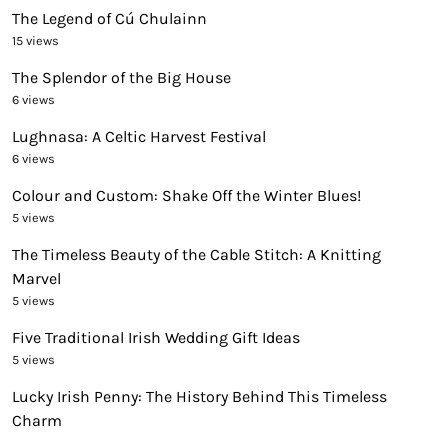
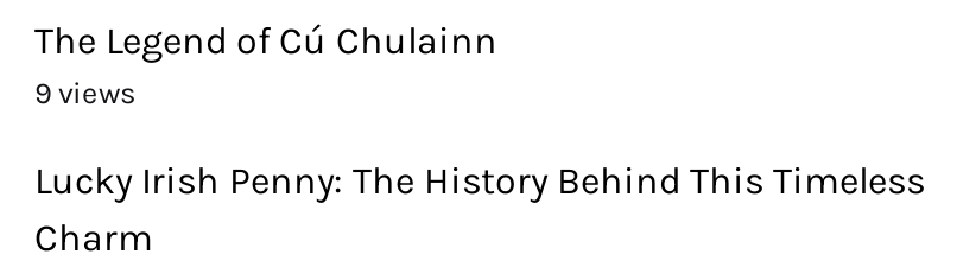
[12,33,381,367] 15 views | The Splendor of the Big House | 6 views | Lughnasa: A Celtic Harvest Festival | 6 views | Colour and Custom: Shake Off the Winter Blues! | 5 views | The Timeless Beauty of the Cable Stitch: A Knitting | Marvel | 5 views | Five Traditional Irish Wedding Gift Ideas | 5 views -> [34,74,137,109] 9 views

